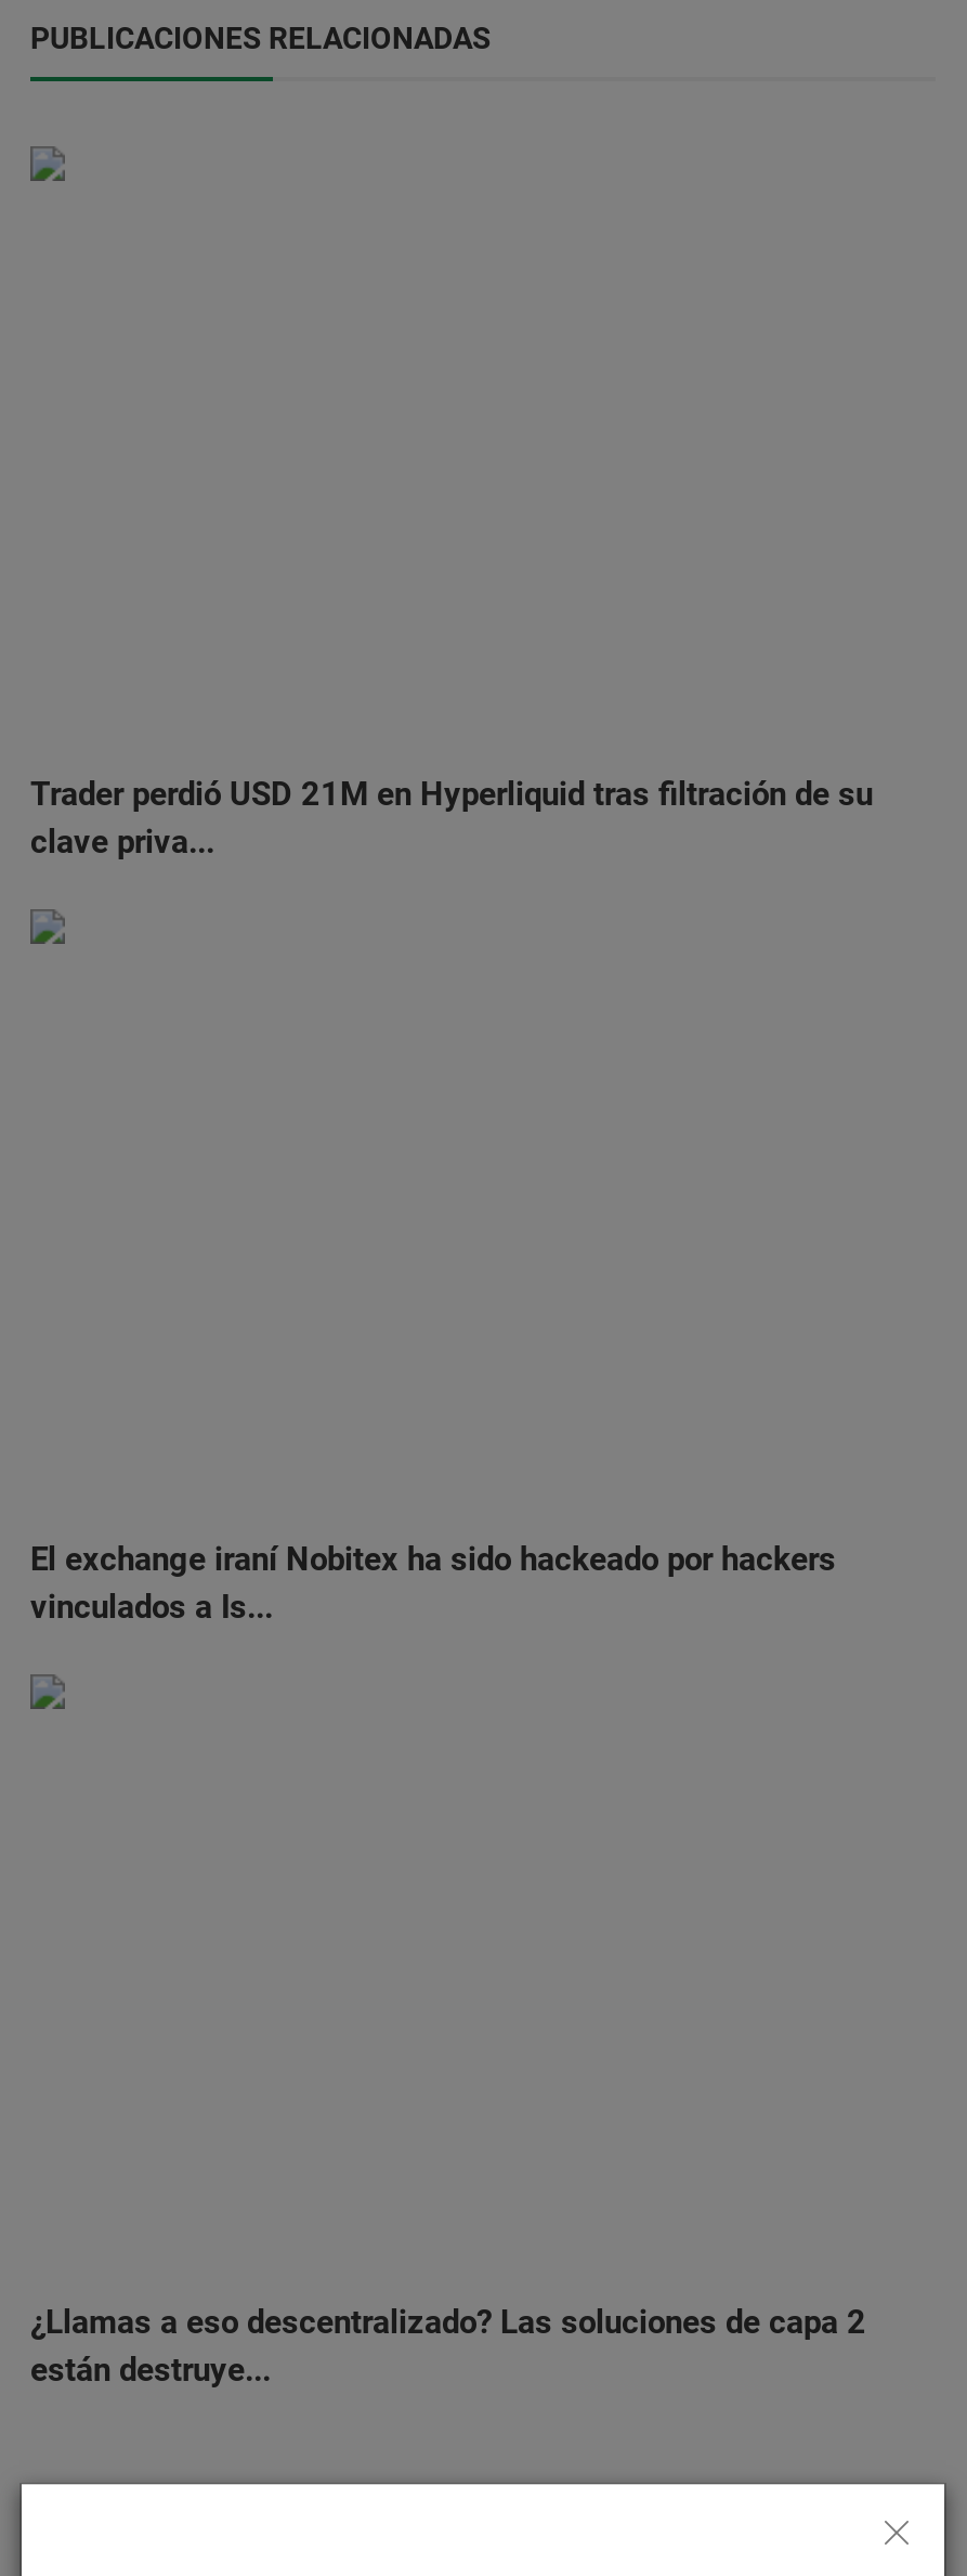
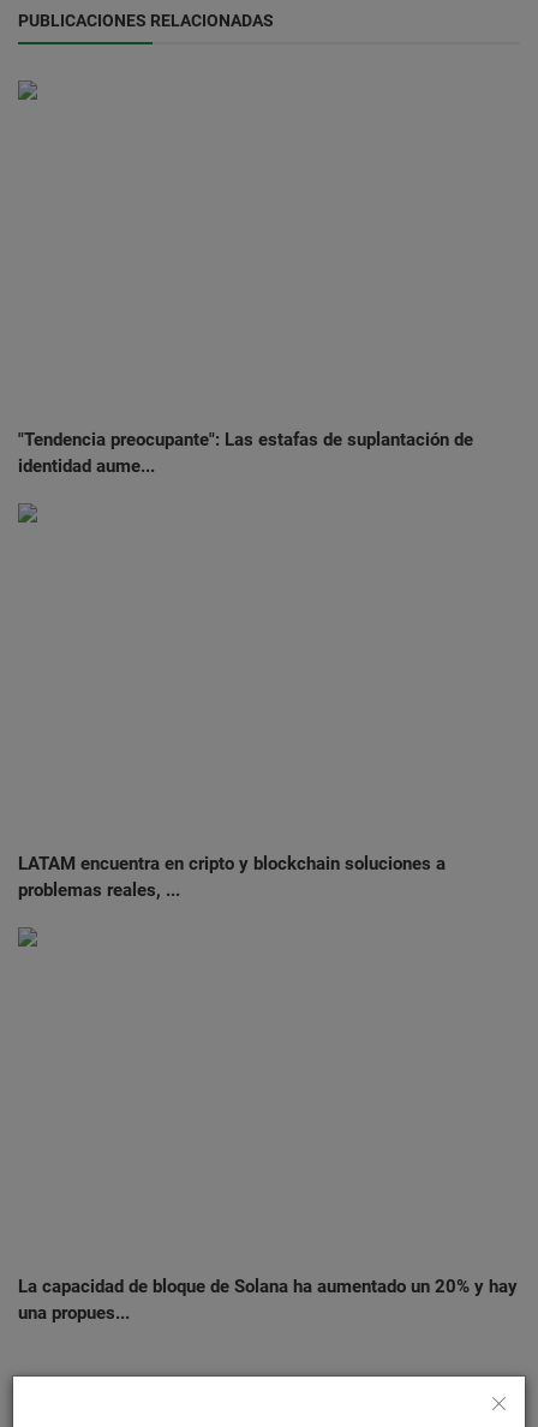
[30,776,873,862] Trader perdió USD 21M en Hyperliquid tras filtración de su | clave priva... -> [18,429,473,477] "Tendencia preocupante": Las estafas de suplantación de | identidad aume...
[30,1540,836,1626] El exchange iraní Nobitex ha sido hackeado por hackers | vinculados a Is... -> [18,853,446,901] LATAM encuentra en cripto y blockchain soluciones a | problemas reales, ...
[30,2304,866,2390] ¿Llamas a eso descentralizado? Las soluciones de capa 2 | están destruye... -> [18,1276,518,1324] La capacidad de bloque de Solana ha aumentado un 20% y hay | una propues...

